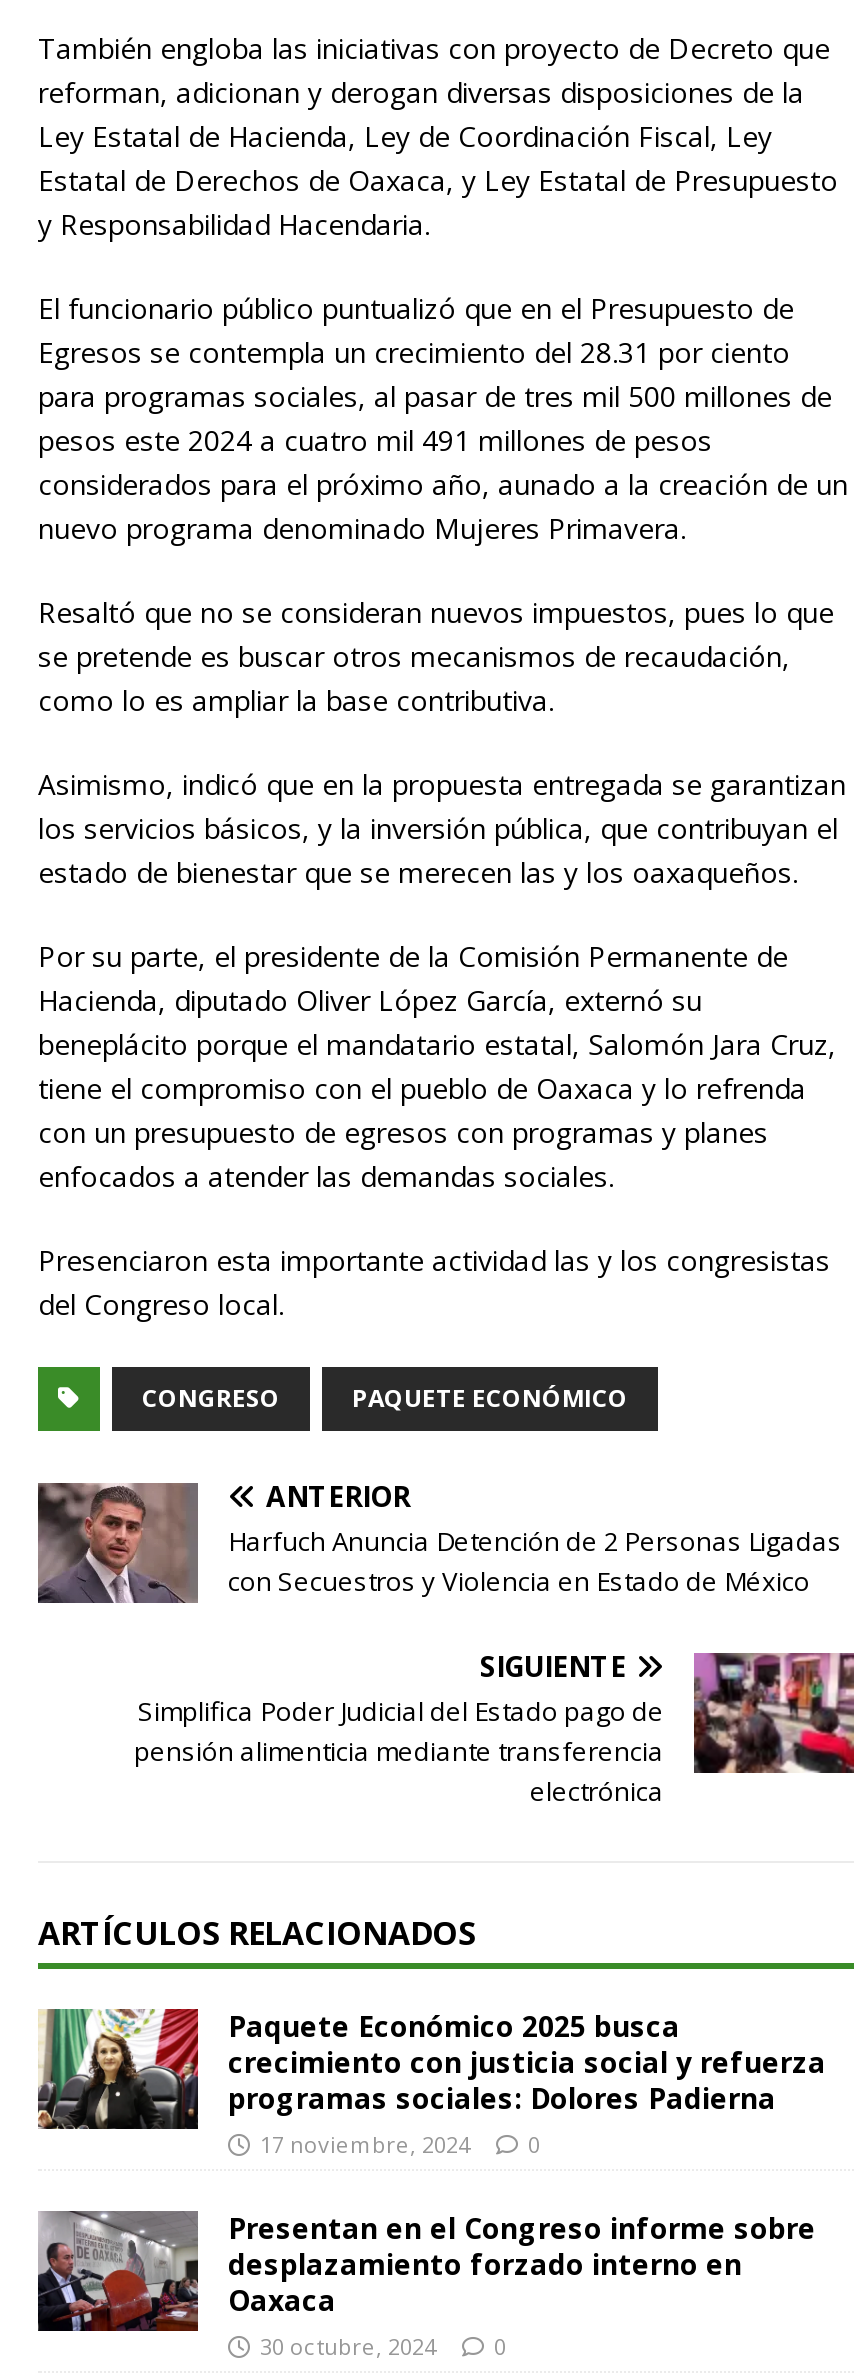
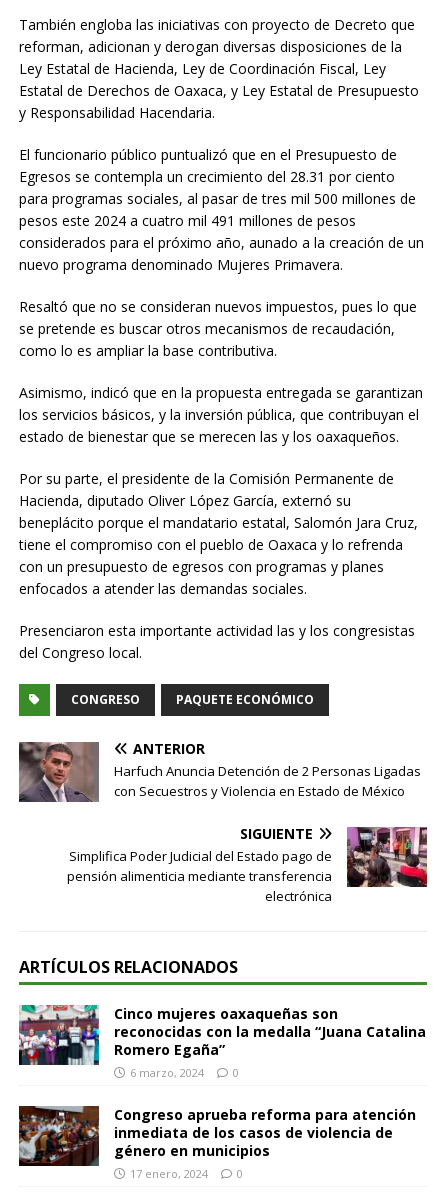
[36,2006,826,2158] [image] | Paquete Económico 2025 busca | crecimiento con justicia social y refuerza | programas sociales: Dolores Padierna | 17 noviembre, 2024 -> [18,1004,426,1080] [image] | Cinco mujeres oaxaqueñas son | reconocidas con la medalla “Juana Catalina | Romero Egaña” | 6 marzo, 2024
[36,2209,816,2361] [image] | Presentan en el Congreso informe sobre | desplazamiento forzado interno en | Oaxaca | 30 octubre, 2024 -> [18,1105,416,1181] [image] | Congreso aprueba reforma para atención | inmediata de los casos de violencia de | género en municipios | 17 enero, 2024

